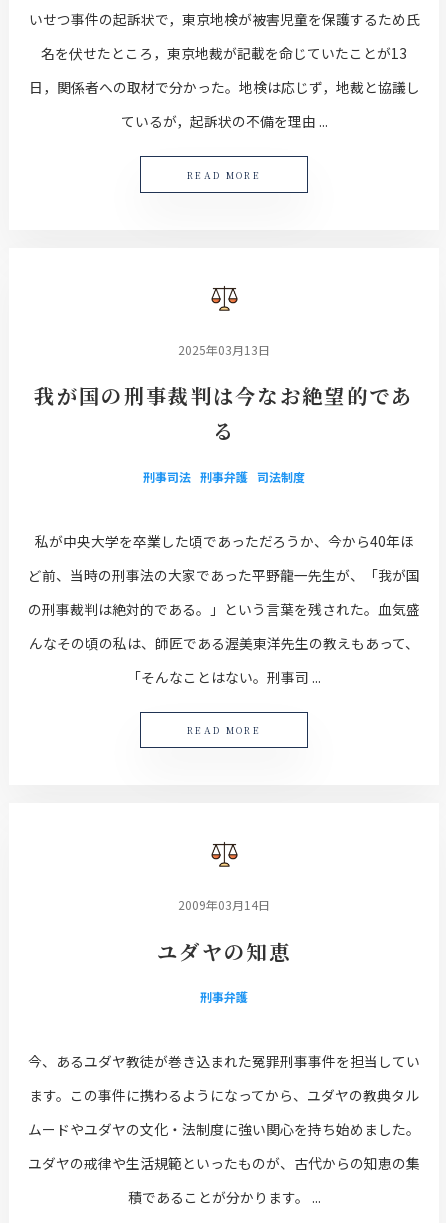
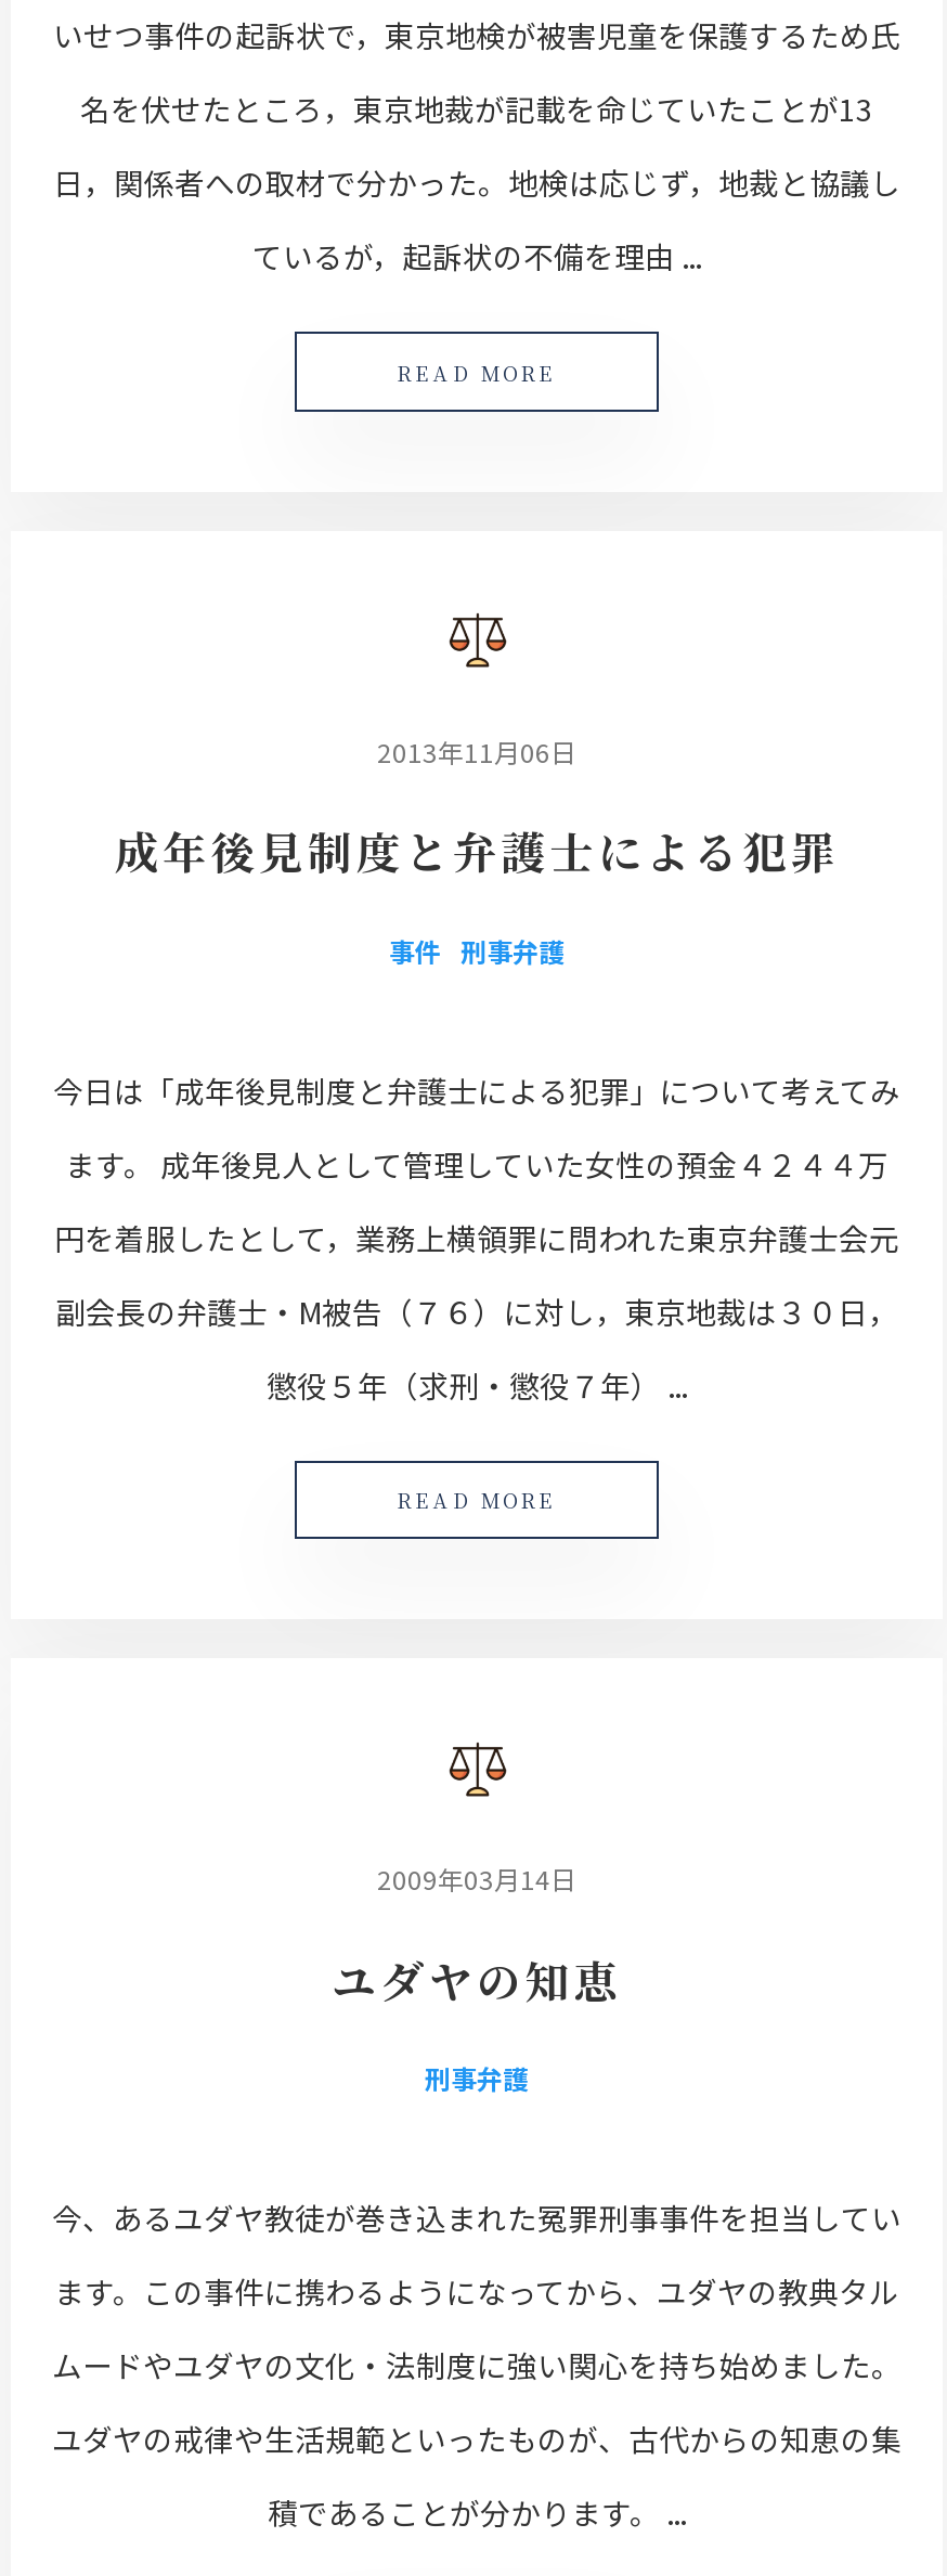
[178,341,270,358] 2025年03月13日 -> [377,733,576,769] 2013年11月06日
[34,381,413,445] 我が国の刑事裁判は今なお絶望的であ | る -> [114,820,839,883] 成年後見制度と弁護士による犯罪
[143,468,305,485] 刑事司法 刑事弁護 司法制度 -> [389,931,565,968] 事件 刑事弁護
[34,530,413,550] 私が中央大学を卒業した頃であっただろうか、今から40年ほ -> [53,1067,900,1111] 今日は「成年後見制度と弁護士による犯罪」について考えてみ
[28,564,420,584] ど前、当時の刑事法の大家であった平野龍一先生が、「我が国 -> [65,1141,888,1185] ます。 成年後見人として管理していた女性の預金４２４４万
[28,598,420,618] の刑事裁判は絶対的である。」という言葉を残された。血気盛 -> [54,1215,899,1258] 円を着服したとして，業務上横領罪に問われた東京弁護士会元
[29,632,419,652] んなその頃の私は、師匠である渥美東洋先生の教えもあって、 -> [55,1289,898,1332] 副会長の弁護士・M被告（７６）に対し，東京地裁は３０日，
[127,666,321,686] 「そんなことはない。刑事司 ... -> [267,1362,687,1406] 懲役５年（求刑・懲役７年） ...

